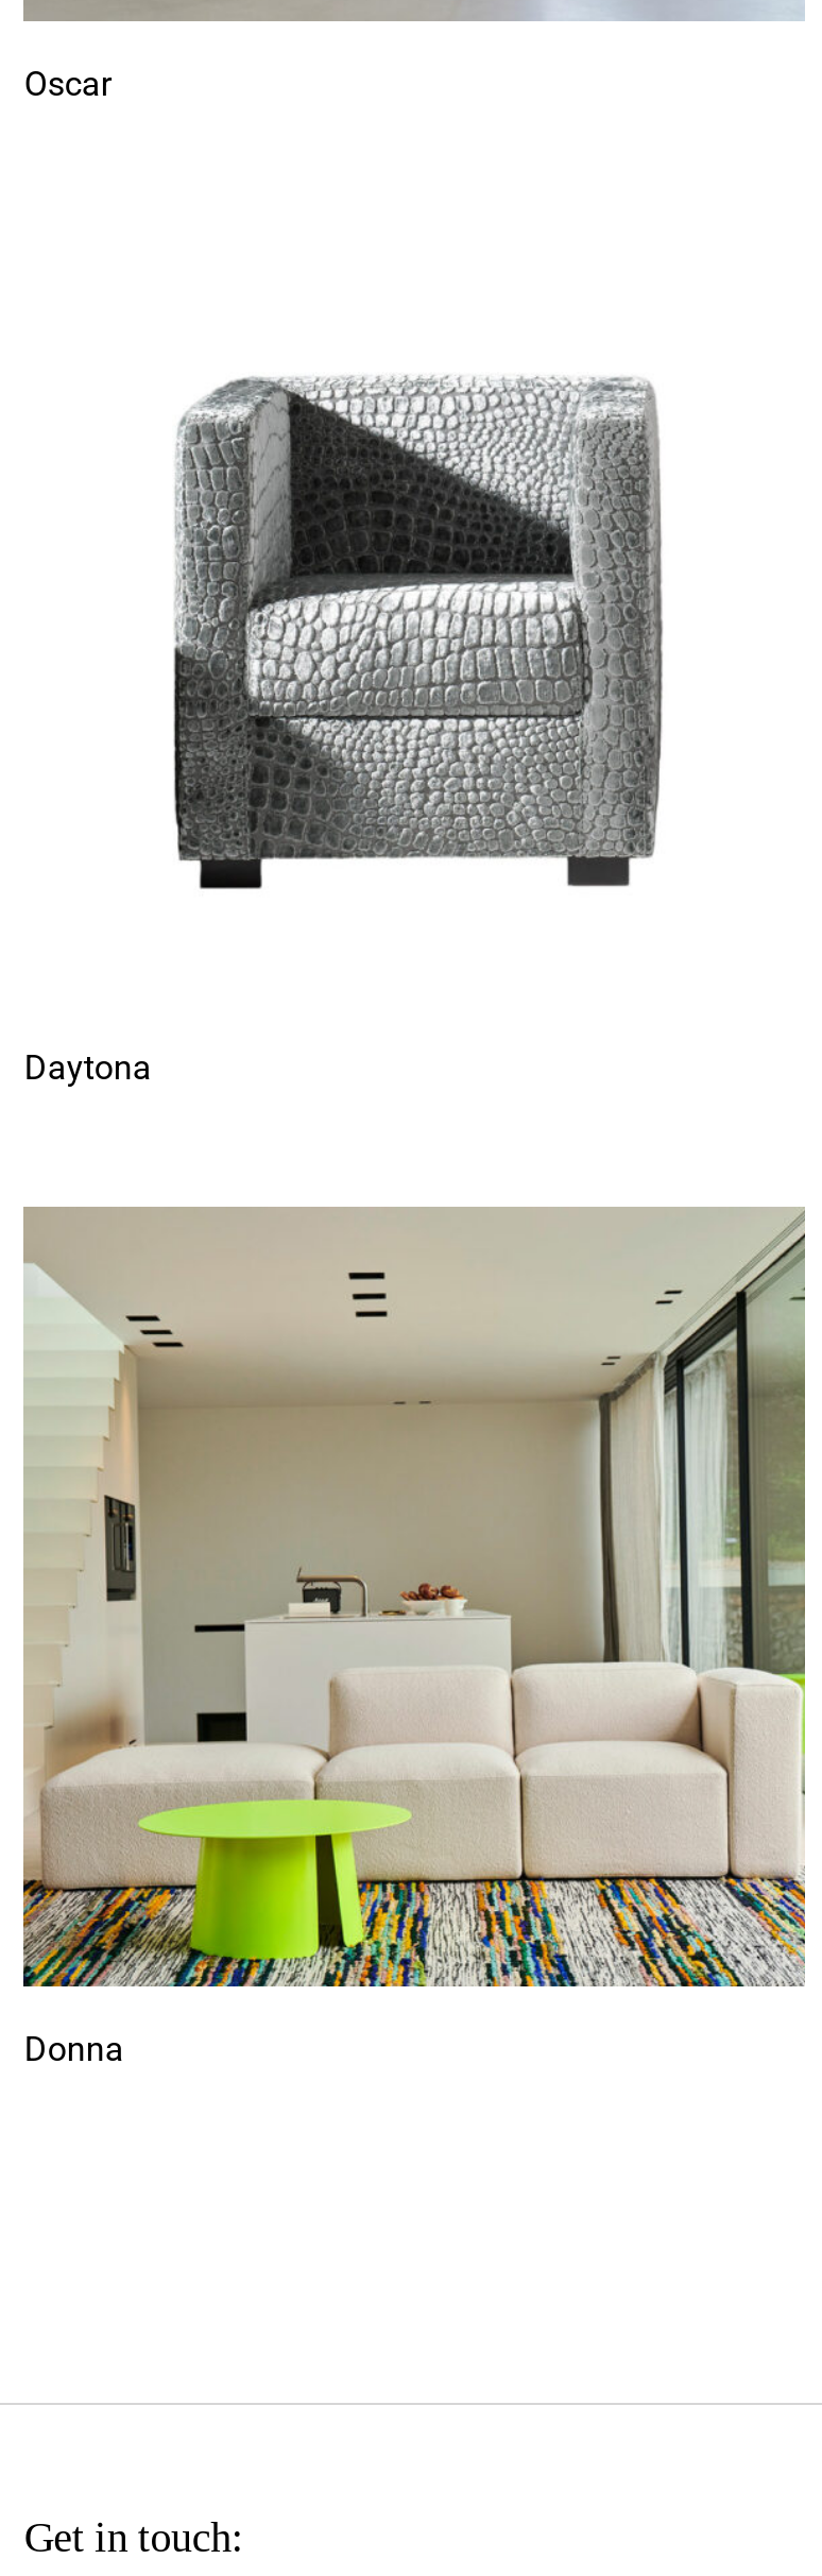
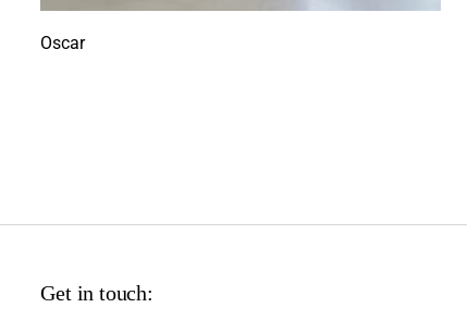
[172,374,665,890] [image] -> none
[24,1048,151,1088] Daytona -> none
[21,1205,807,2071] [image] | Donna -> none

